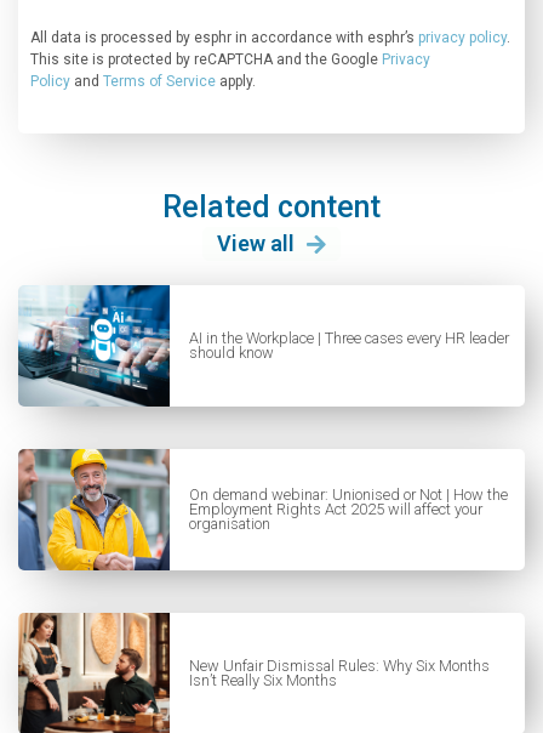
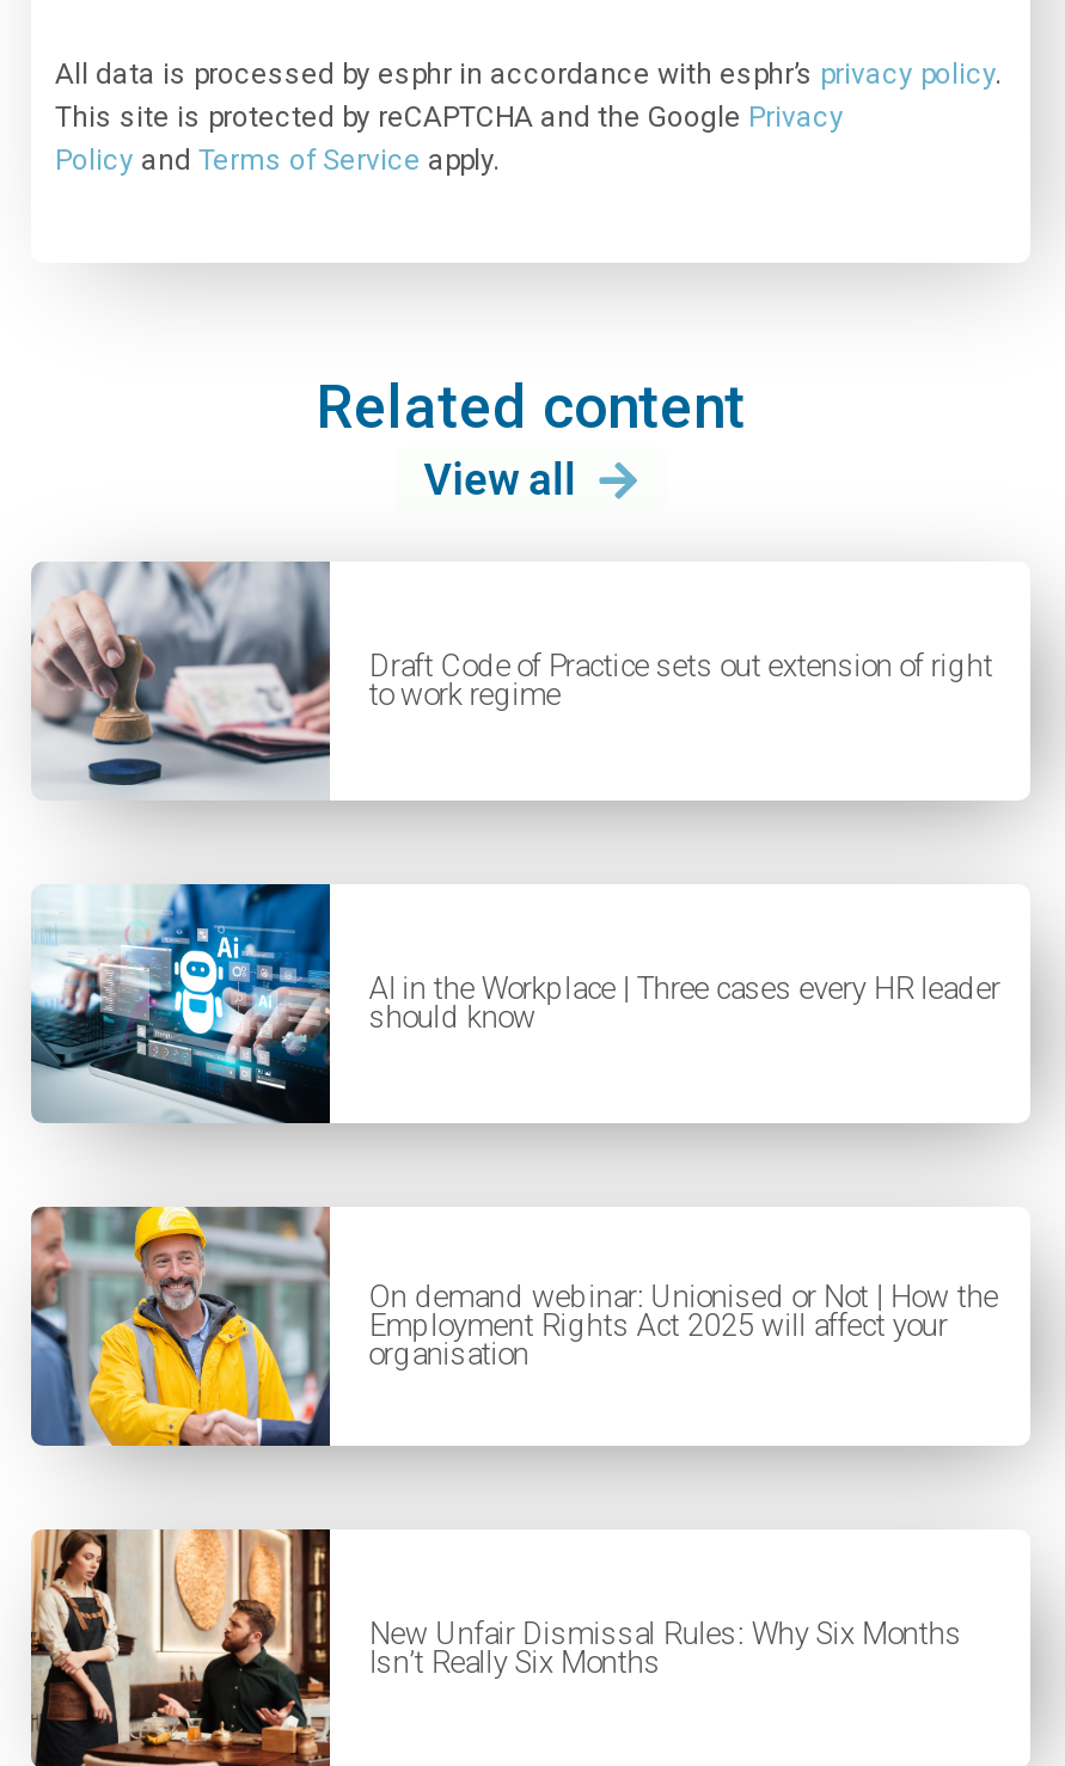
none -> [31,562,993,801] [image] | Draft Code of Practice sets out extension of right | to work regime

